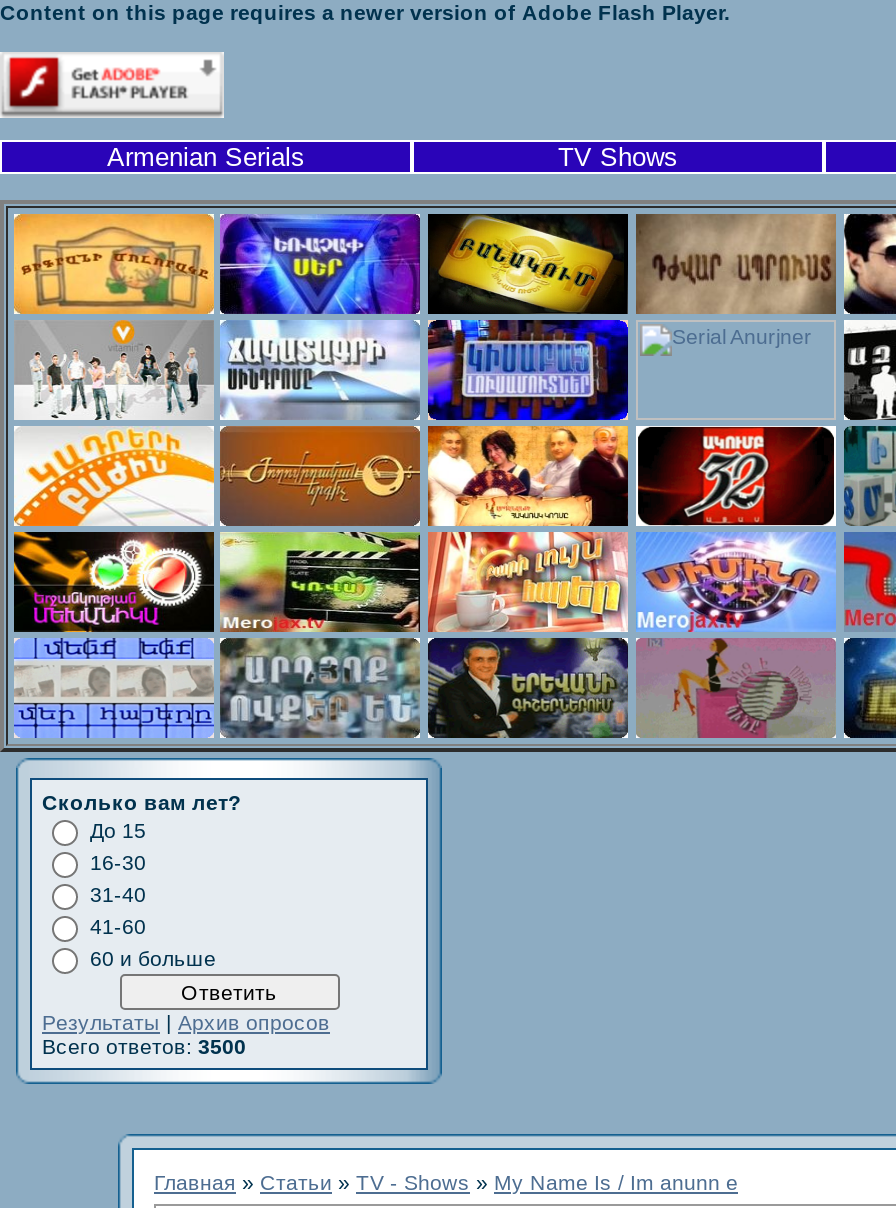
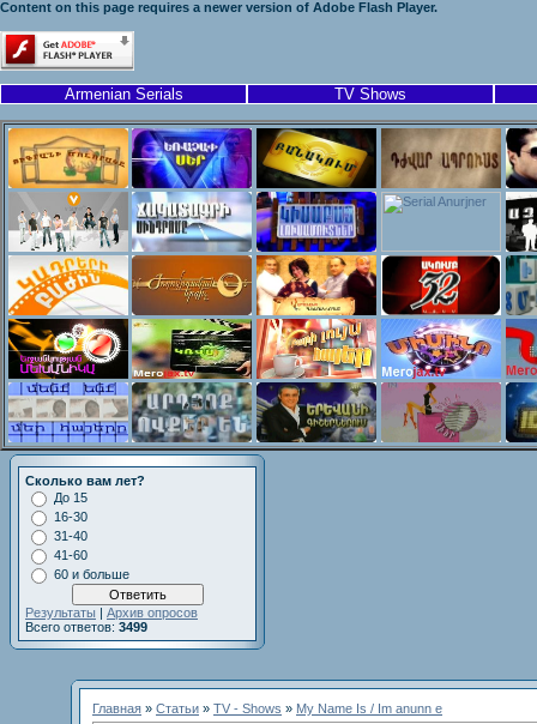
[42,1034,246,1058] Всего ответов:3500 -> [25,619,147,634] Всего ответов:3499

